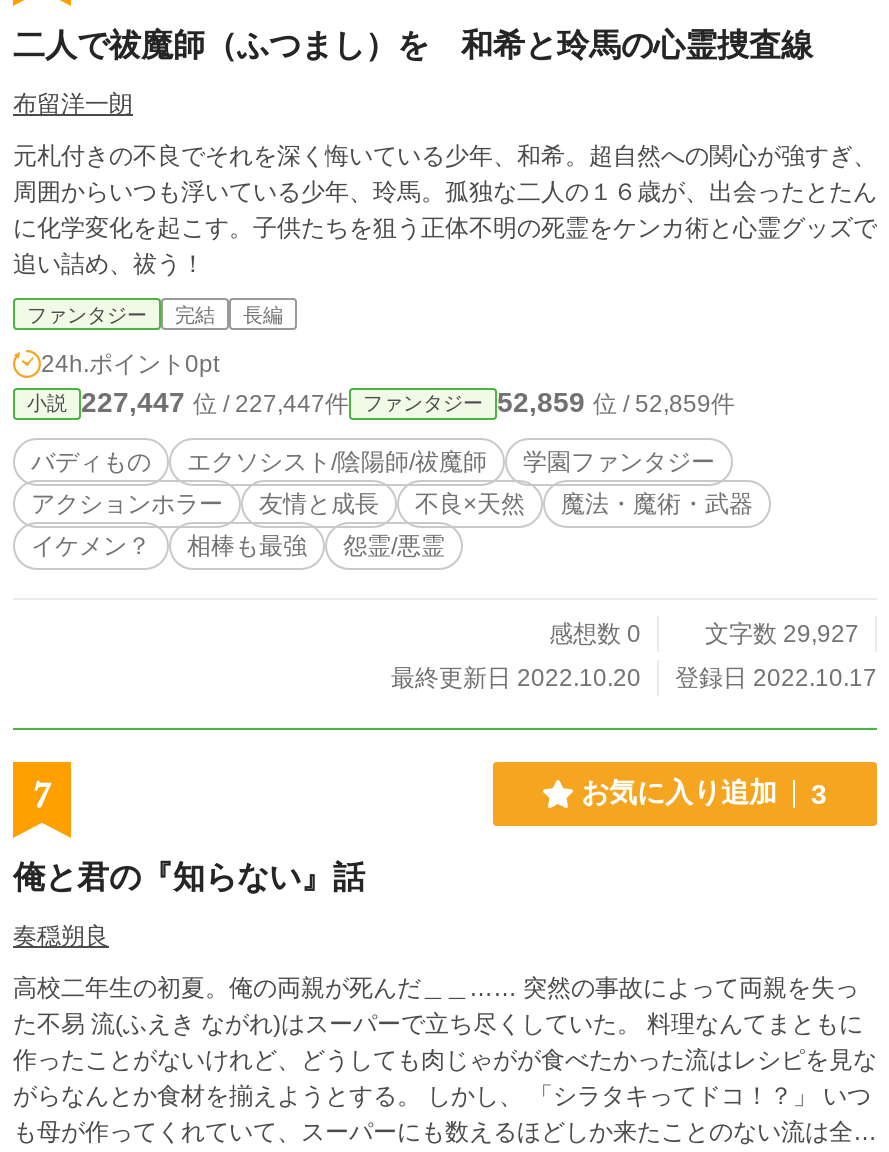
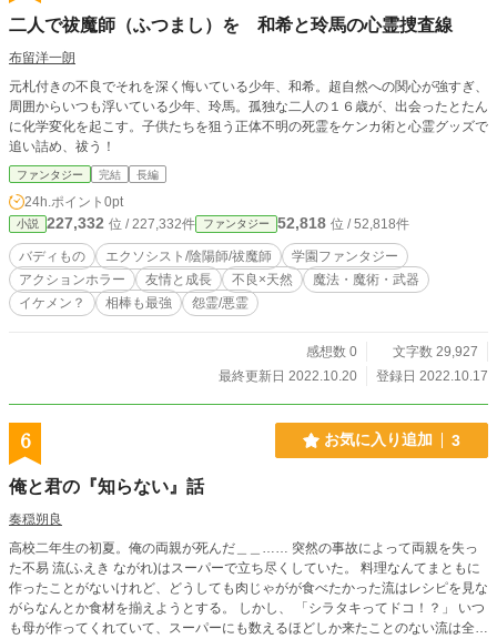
[81,386,349,418] 227,447位 / 227,447件 -> [47,214,195,232] 227,332位 / 227,332件
[497,386,735,418] 52,859位 / 52,859件 -> [277,214,409,232] 52,818位 / 52,818件
[34,776,50,816] 7 -> [19,430,31,453] 6

